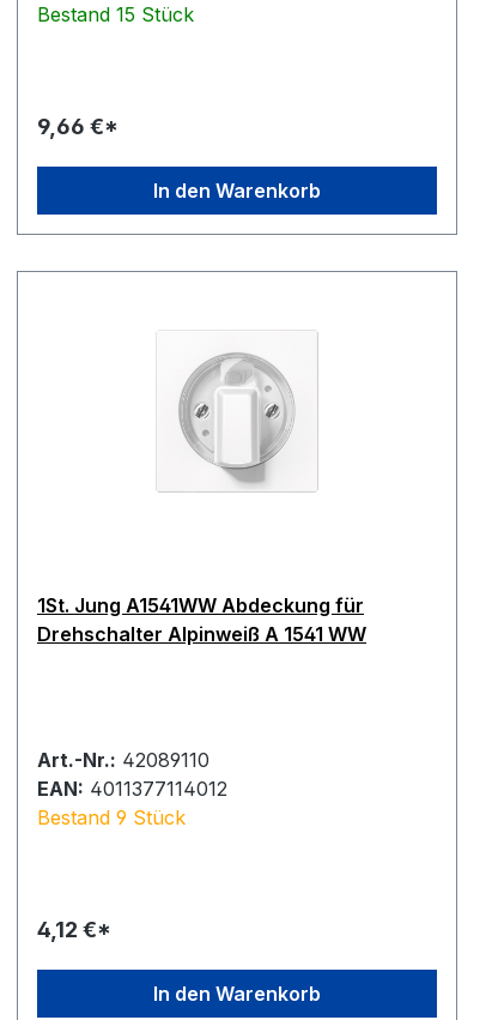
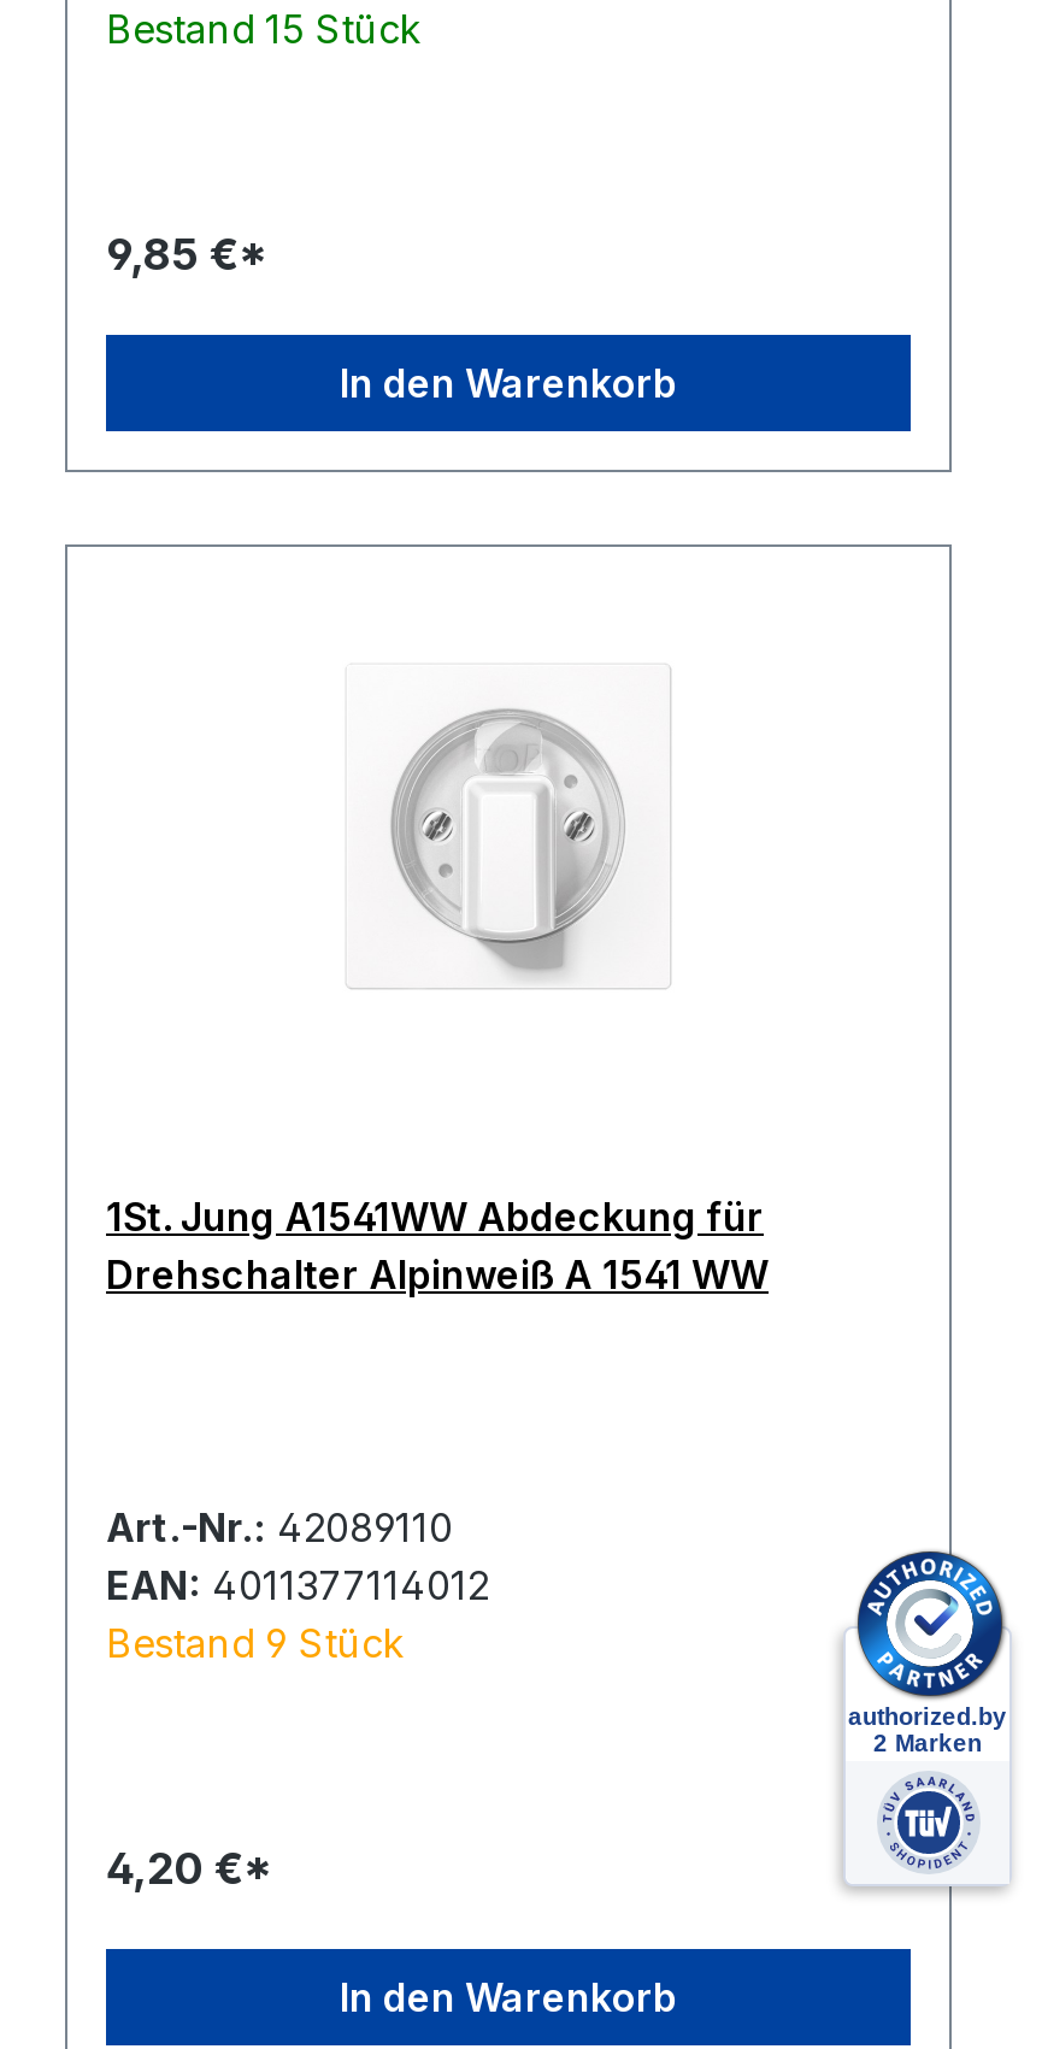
[37,114,119,139] 9,66 €* -> [106,229,267,279] 9,85 €*
none -> [838,1549,1009,1894] [image]
[37,917,111,942] 4,12 €* -> [106,1843,272,1894] 4,20 €*

